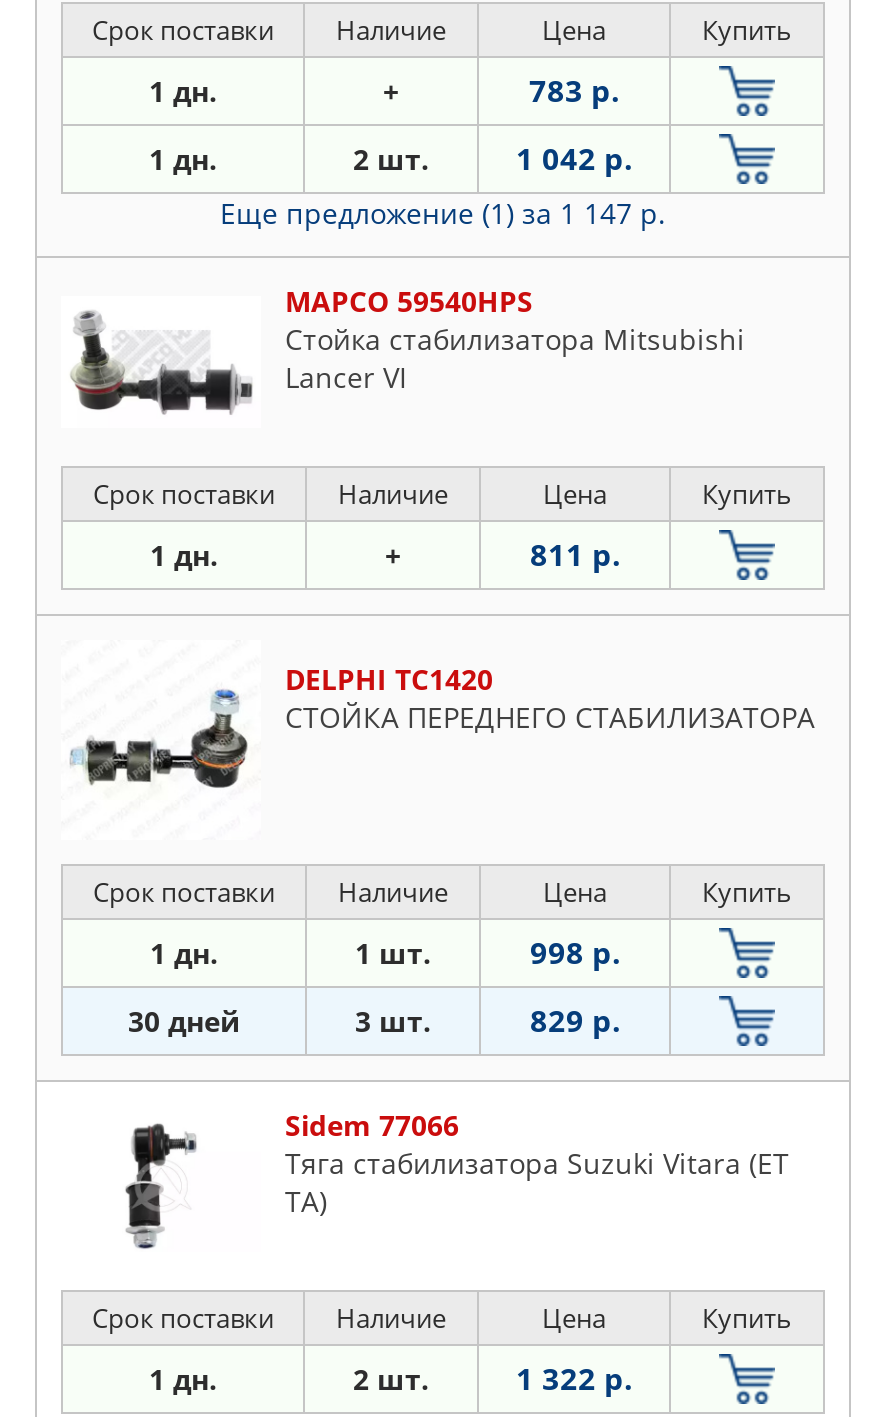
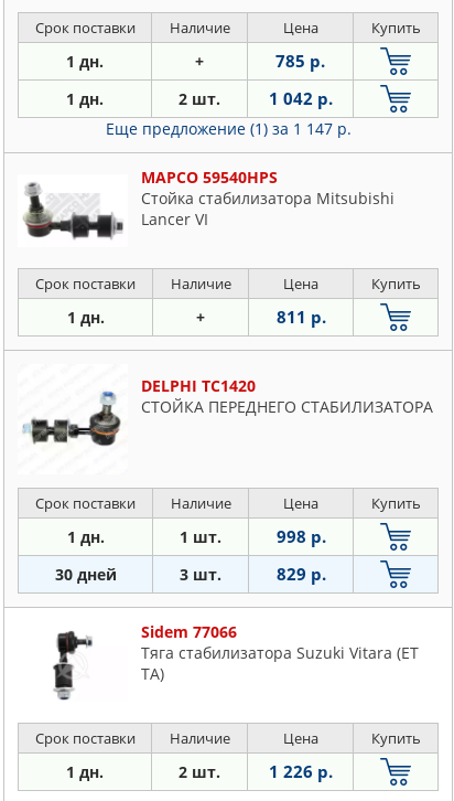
[529,70,619,110] 783 р. -> [275,50,325,72] 785 р.
[516,1358,632,1398] 1 322 р. -> [268,760,332,782] 1 226 р.

